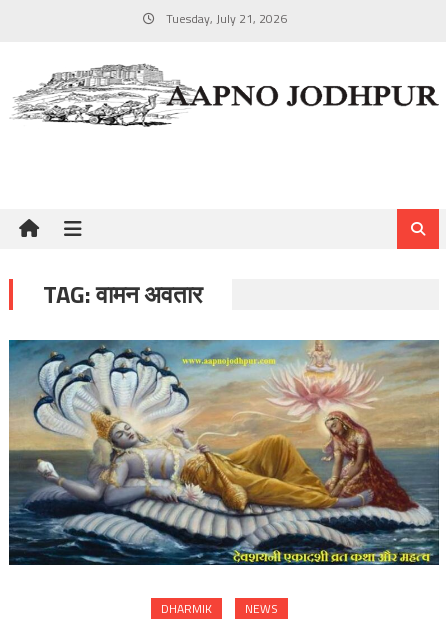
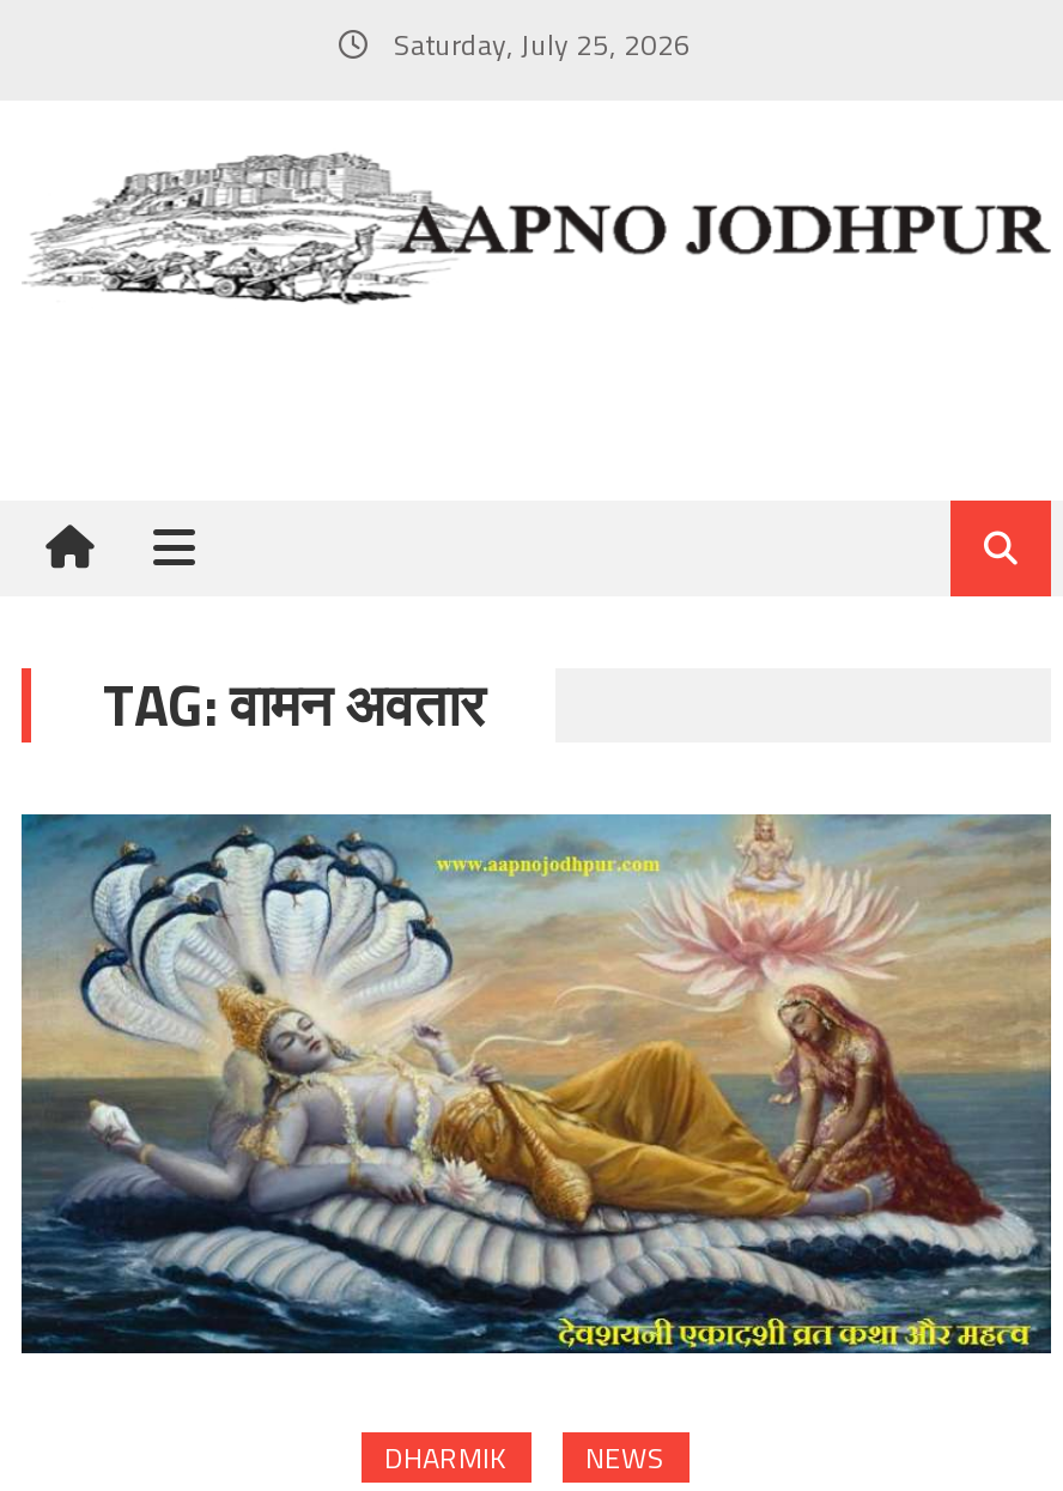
[163,9,287,28] Tuesday, July 21, 2026 -> [387,22,691,67] Saturday, July 25, 2026

